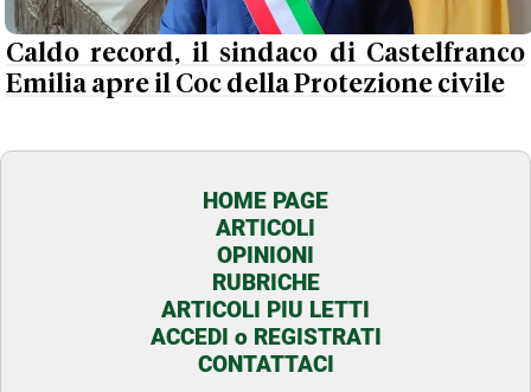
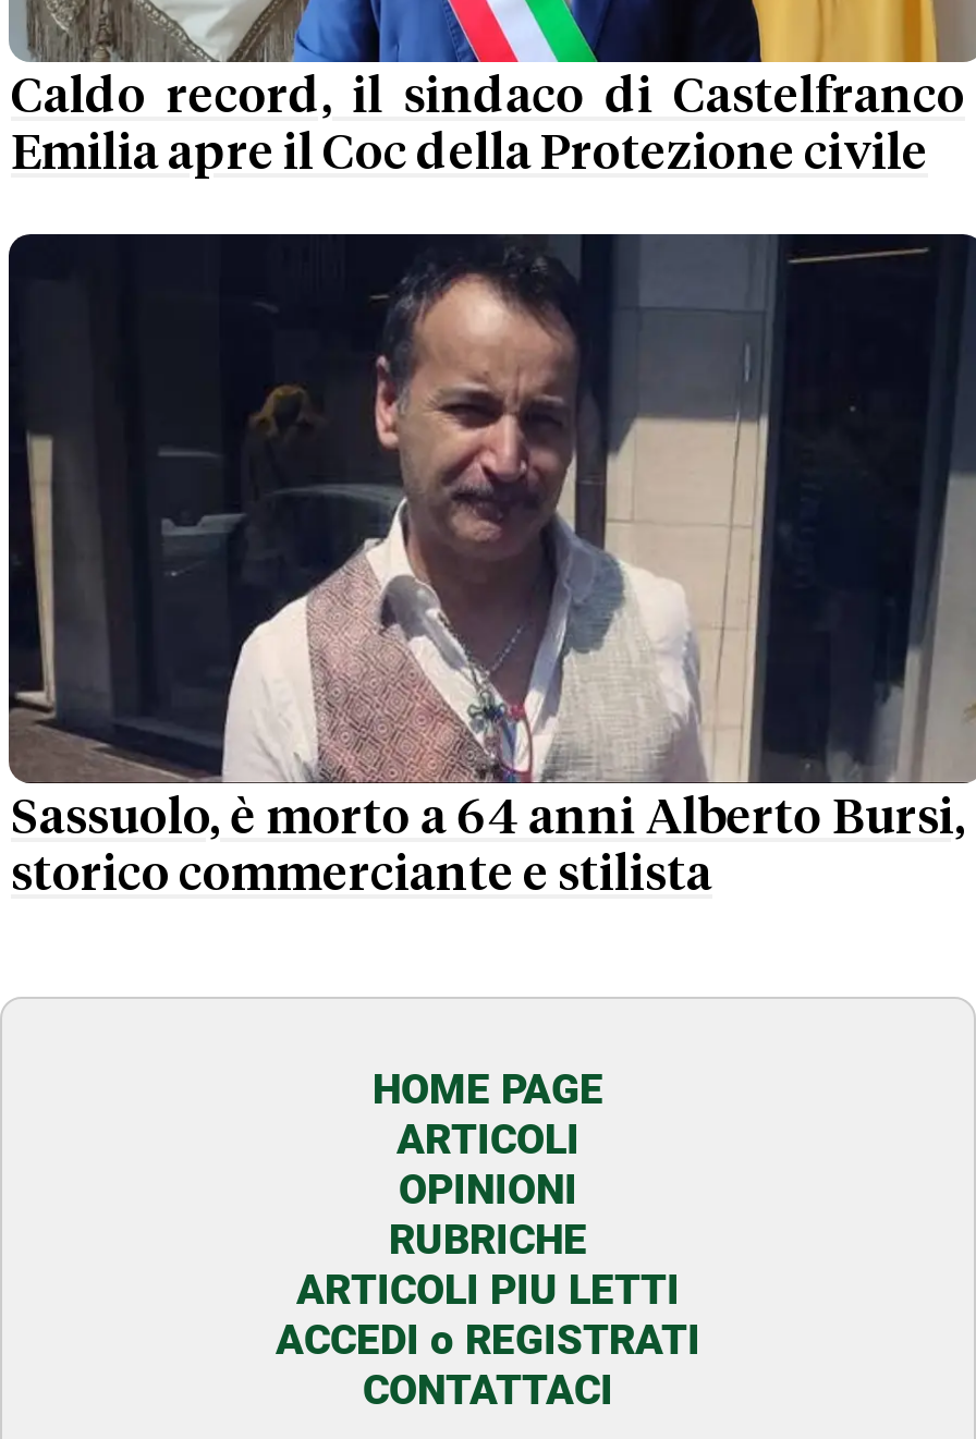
none -> [9,231,969,900] [image] | Sassuolo, è morto a 64 anni Alberto Bursi, | storico commerciante e stilista

